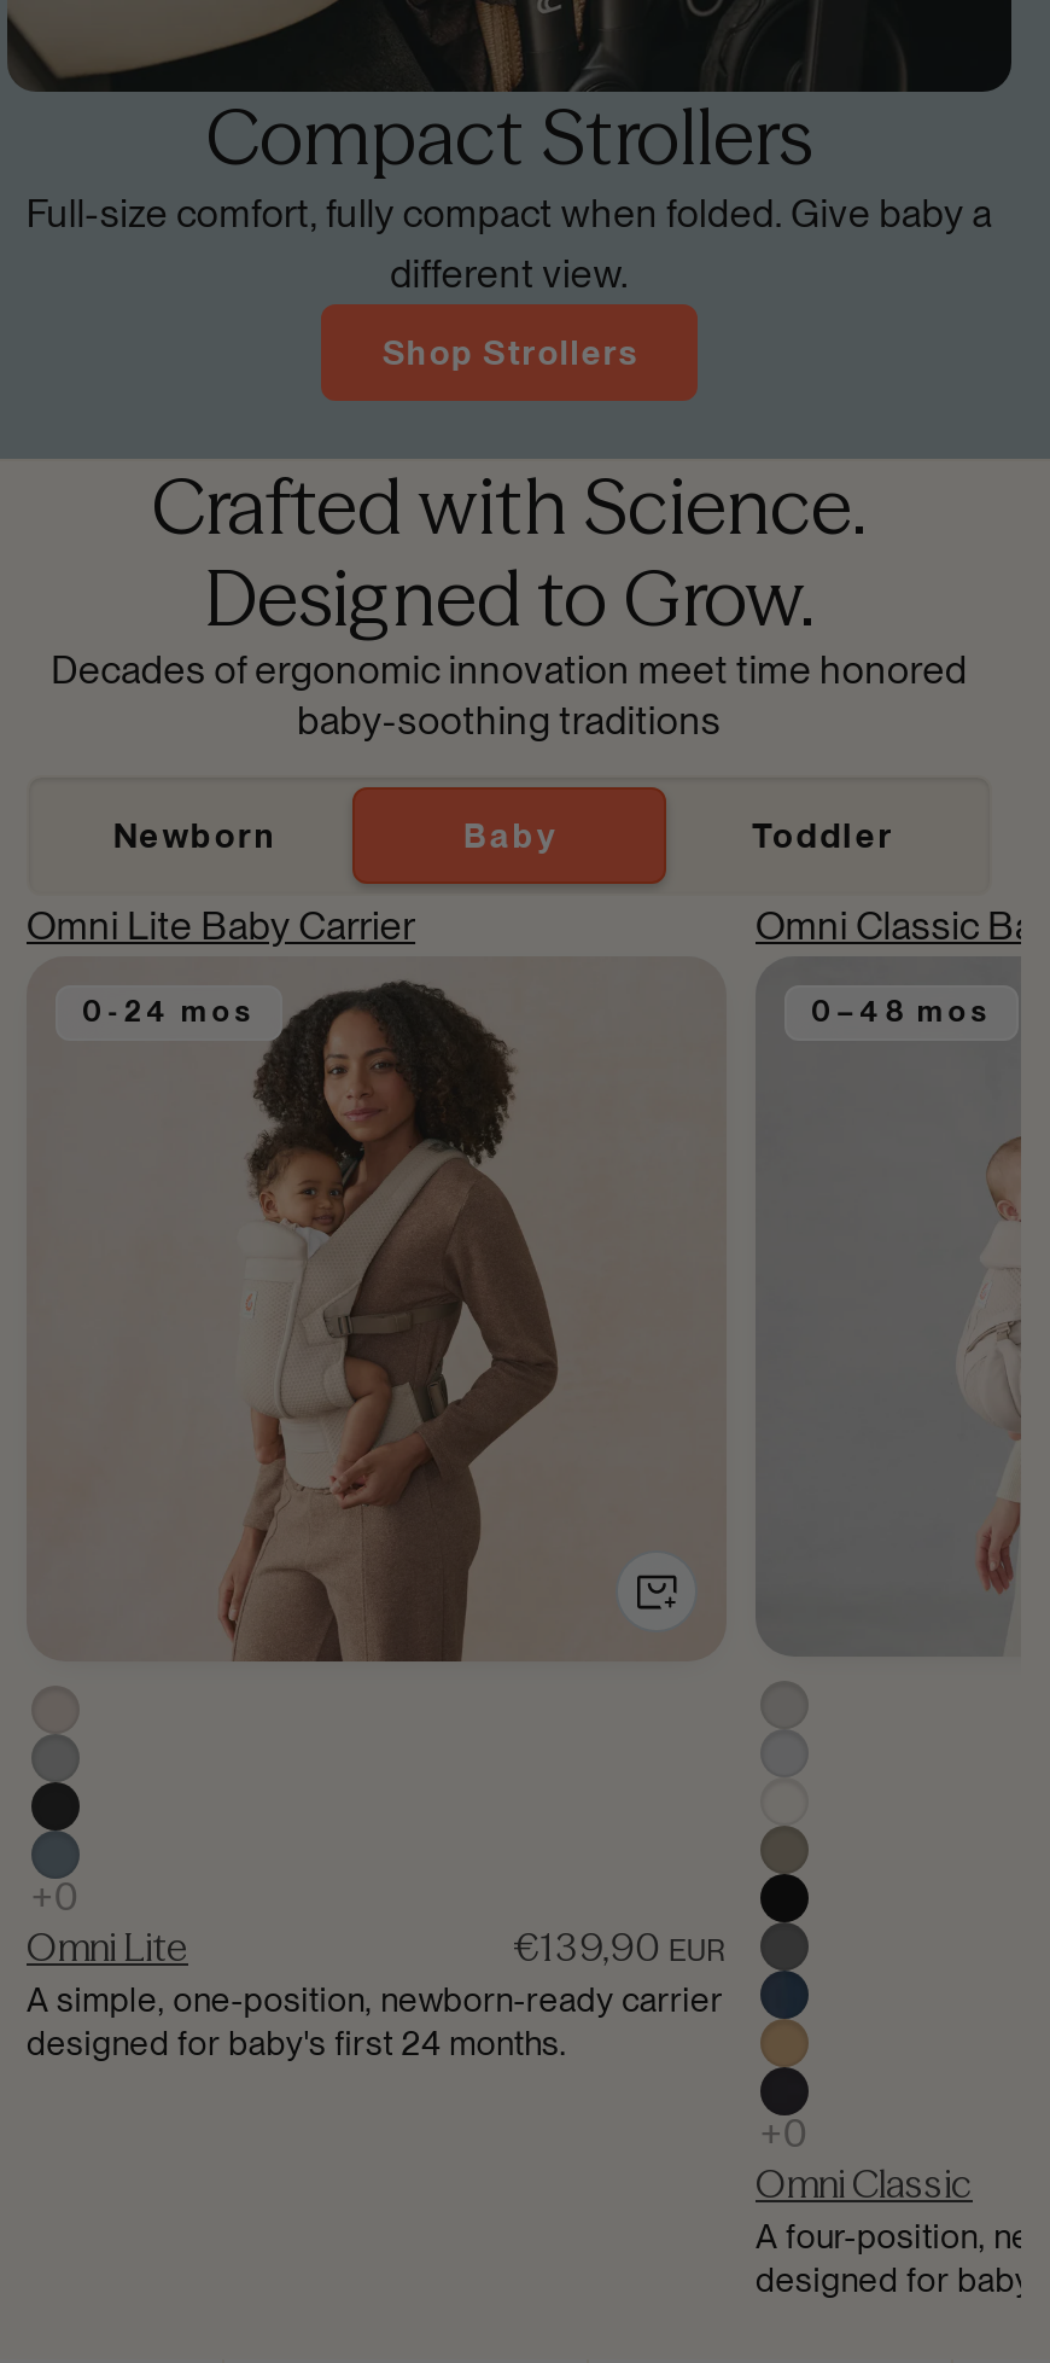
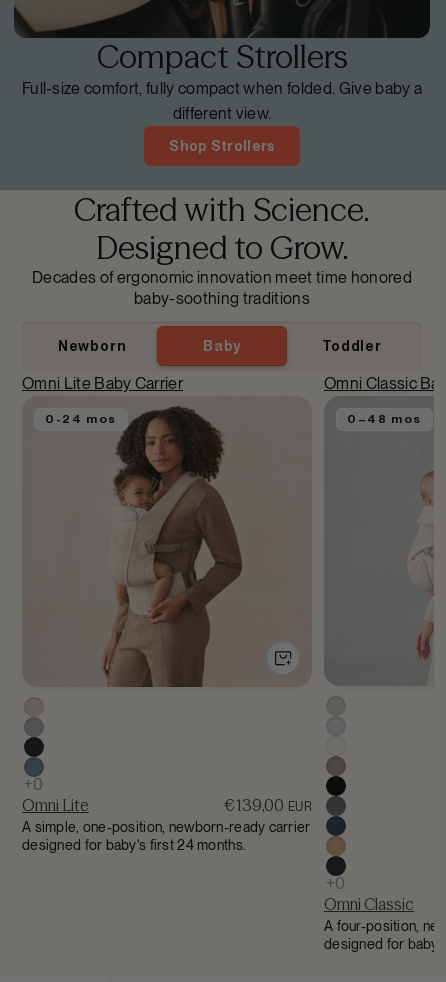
[513,1921,727,1970] €139,90 EUR -> [224,795,312,815] €139,00 EUR

